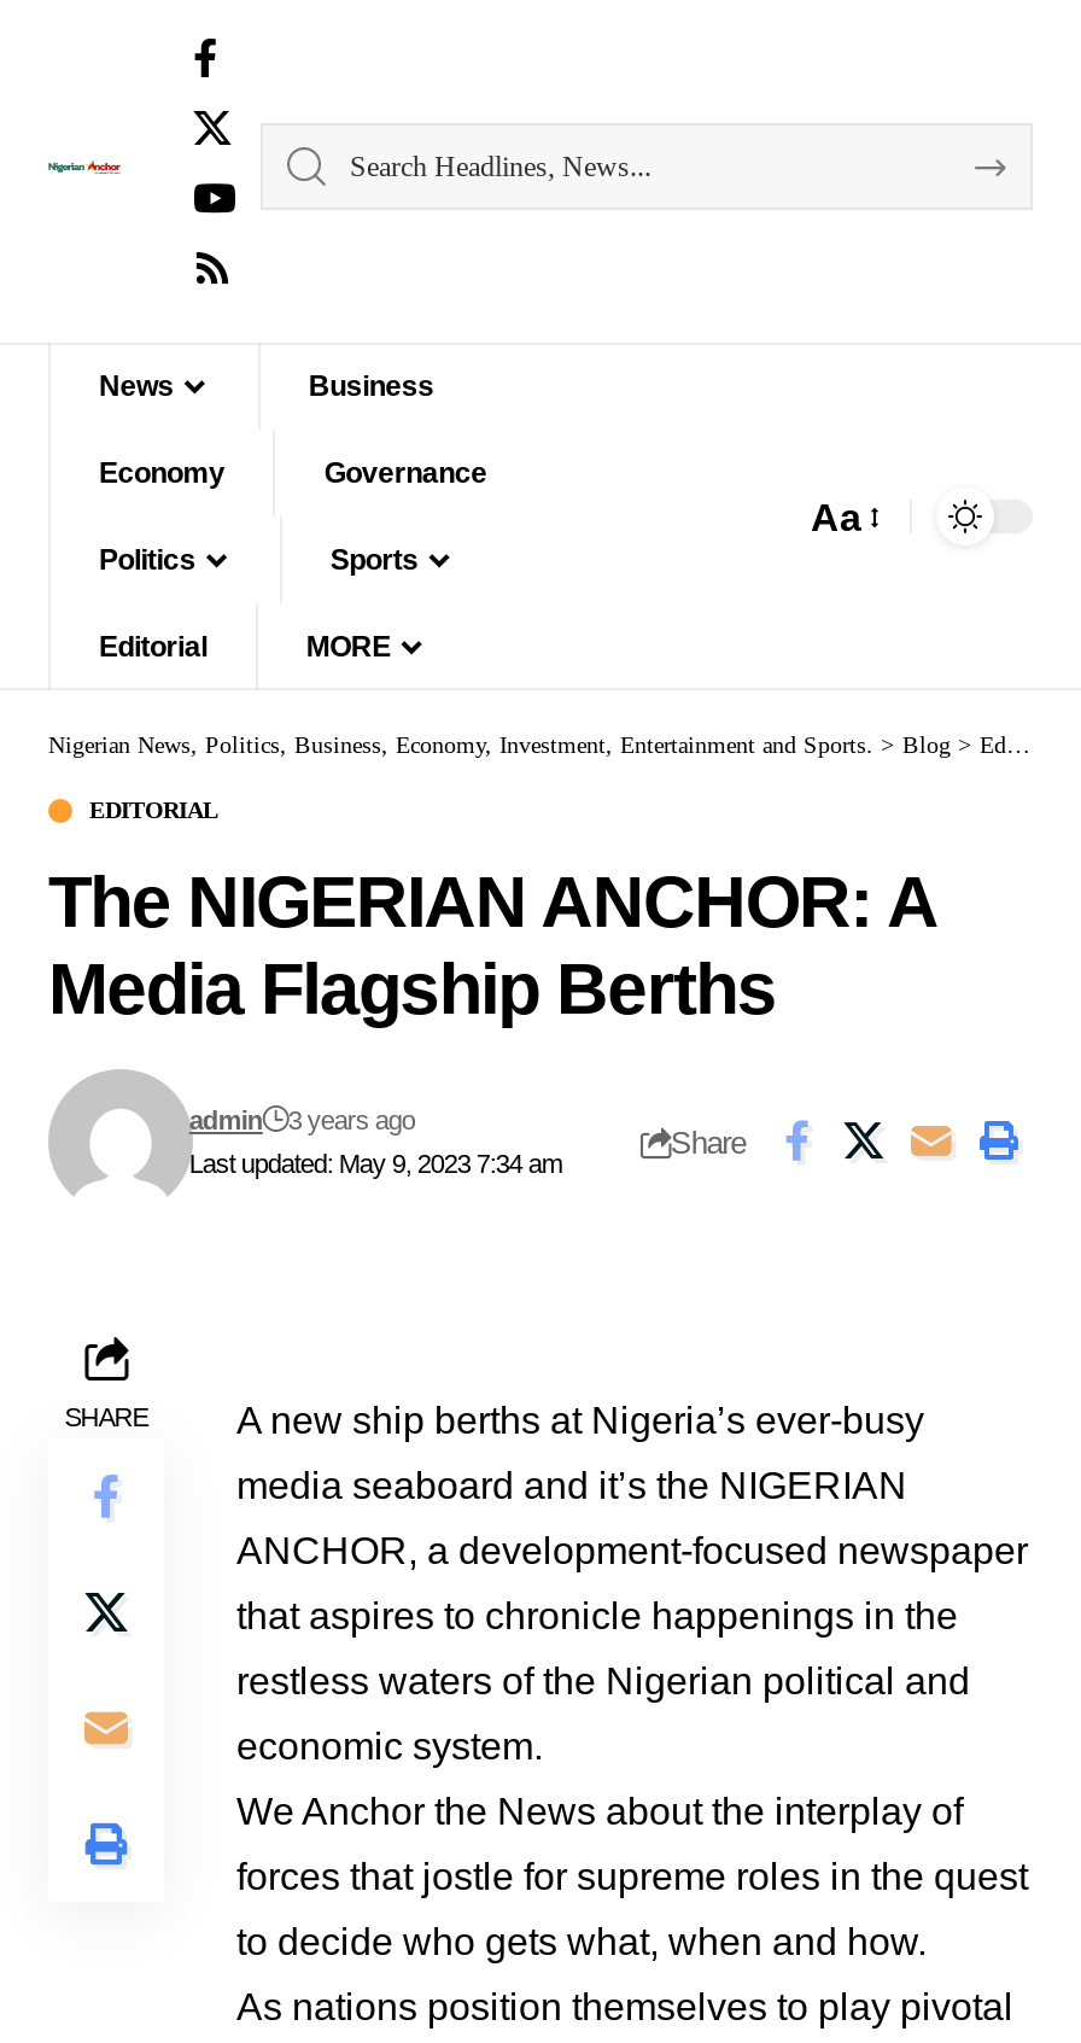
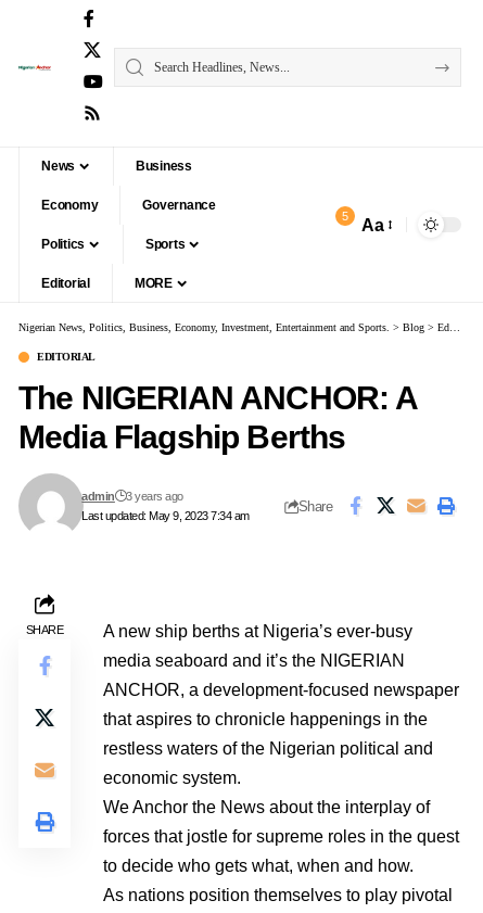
none -> [342,209,348,222] 5

